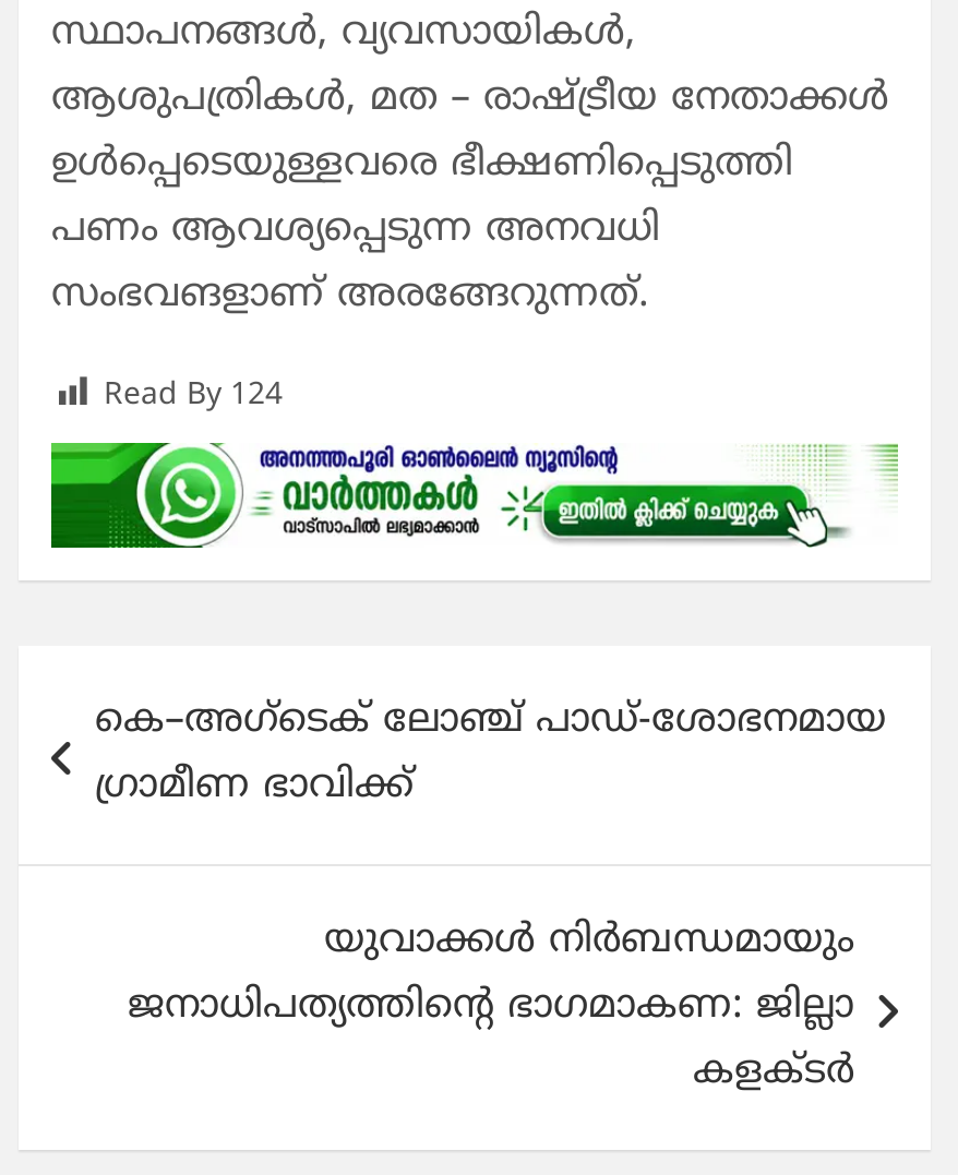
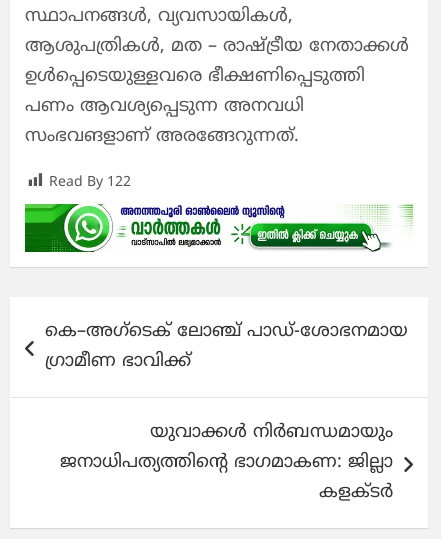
[104,378,283,415] Read By 124 -> [49,174,131,191] Read By 122

